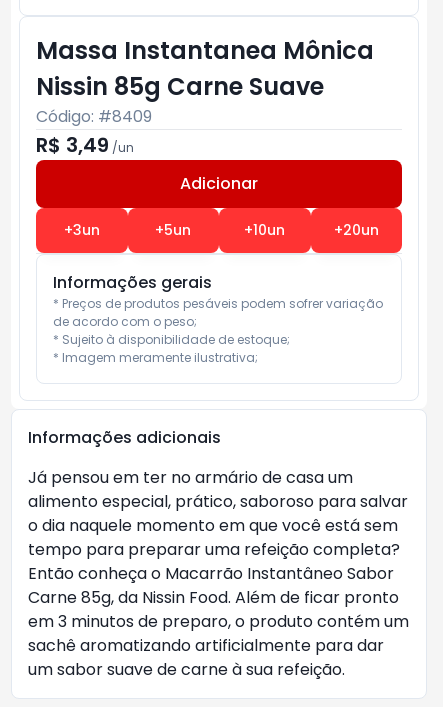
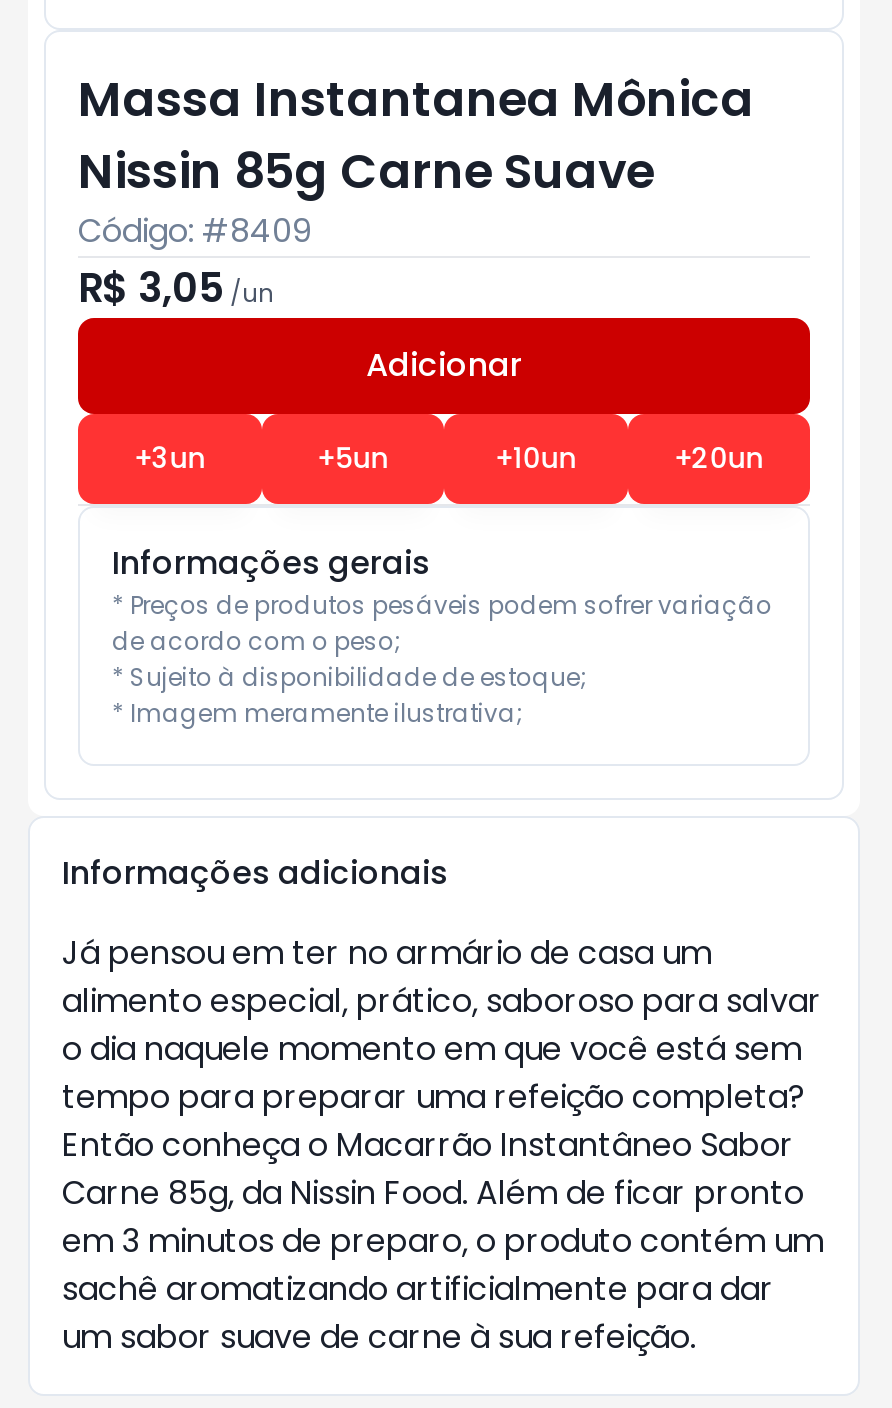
[36,131,134,159] R$ 3,49 / un -> [78,260,274,316] R$ 3,05 / un

